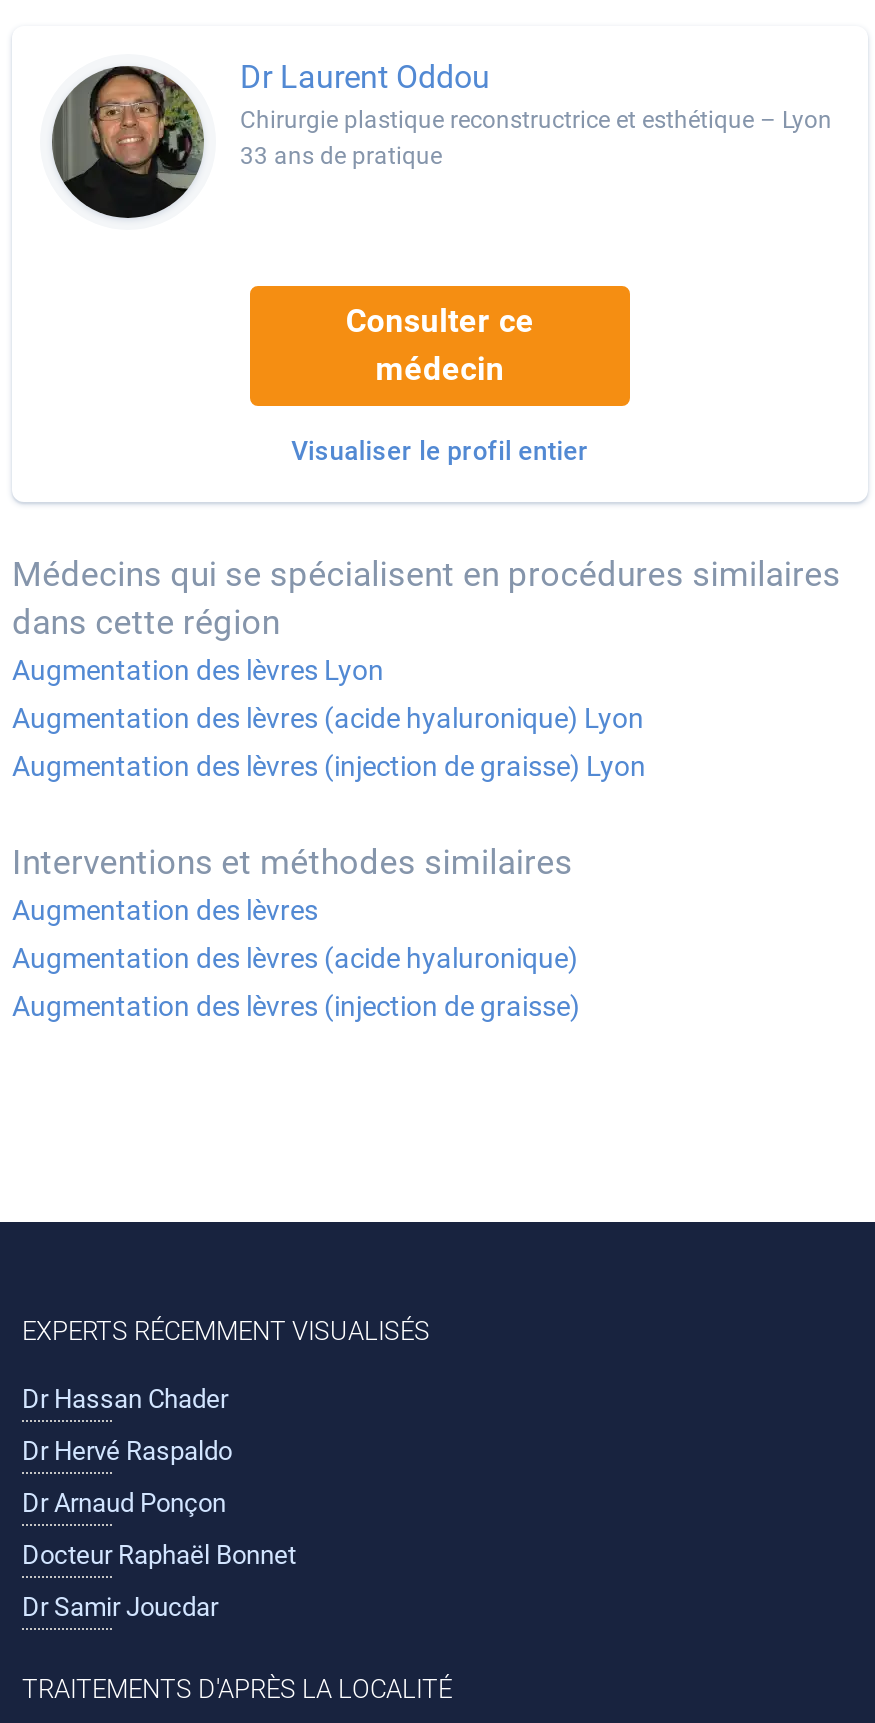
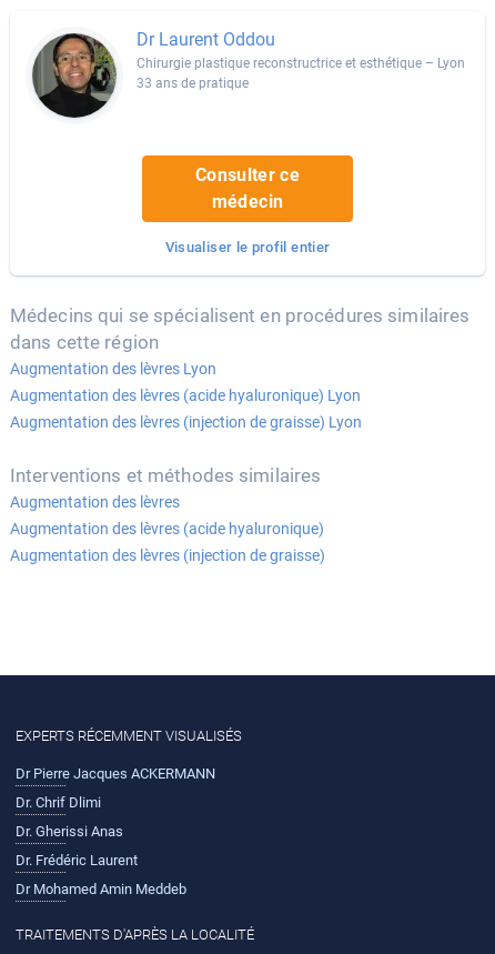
[22,1384,228,1414] Dr Hassan Chader -> [16,765,215,782] Dr Pierre Jacques ACKERMANN
[22,1436,232,1466] Dr Hervé Raspaldo -> [16,794,101,811] Dr. Chrif Dlimi
[22,1488,226,1518] Dr Arnaud Ponçon -> [16,823,123,840] Dr. Gherissi Anas
[22,1540,296,1570] Docteur Raphaël Bonnet -> [16,852,138,868] Dr. Frédéric Laurent
[22,1592,218,1622] Dr Samir Joucdar -> [16,881,186,897] Dr Mohamed Amin Meddeb

